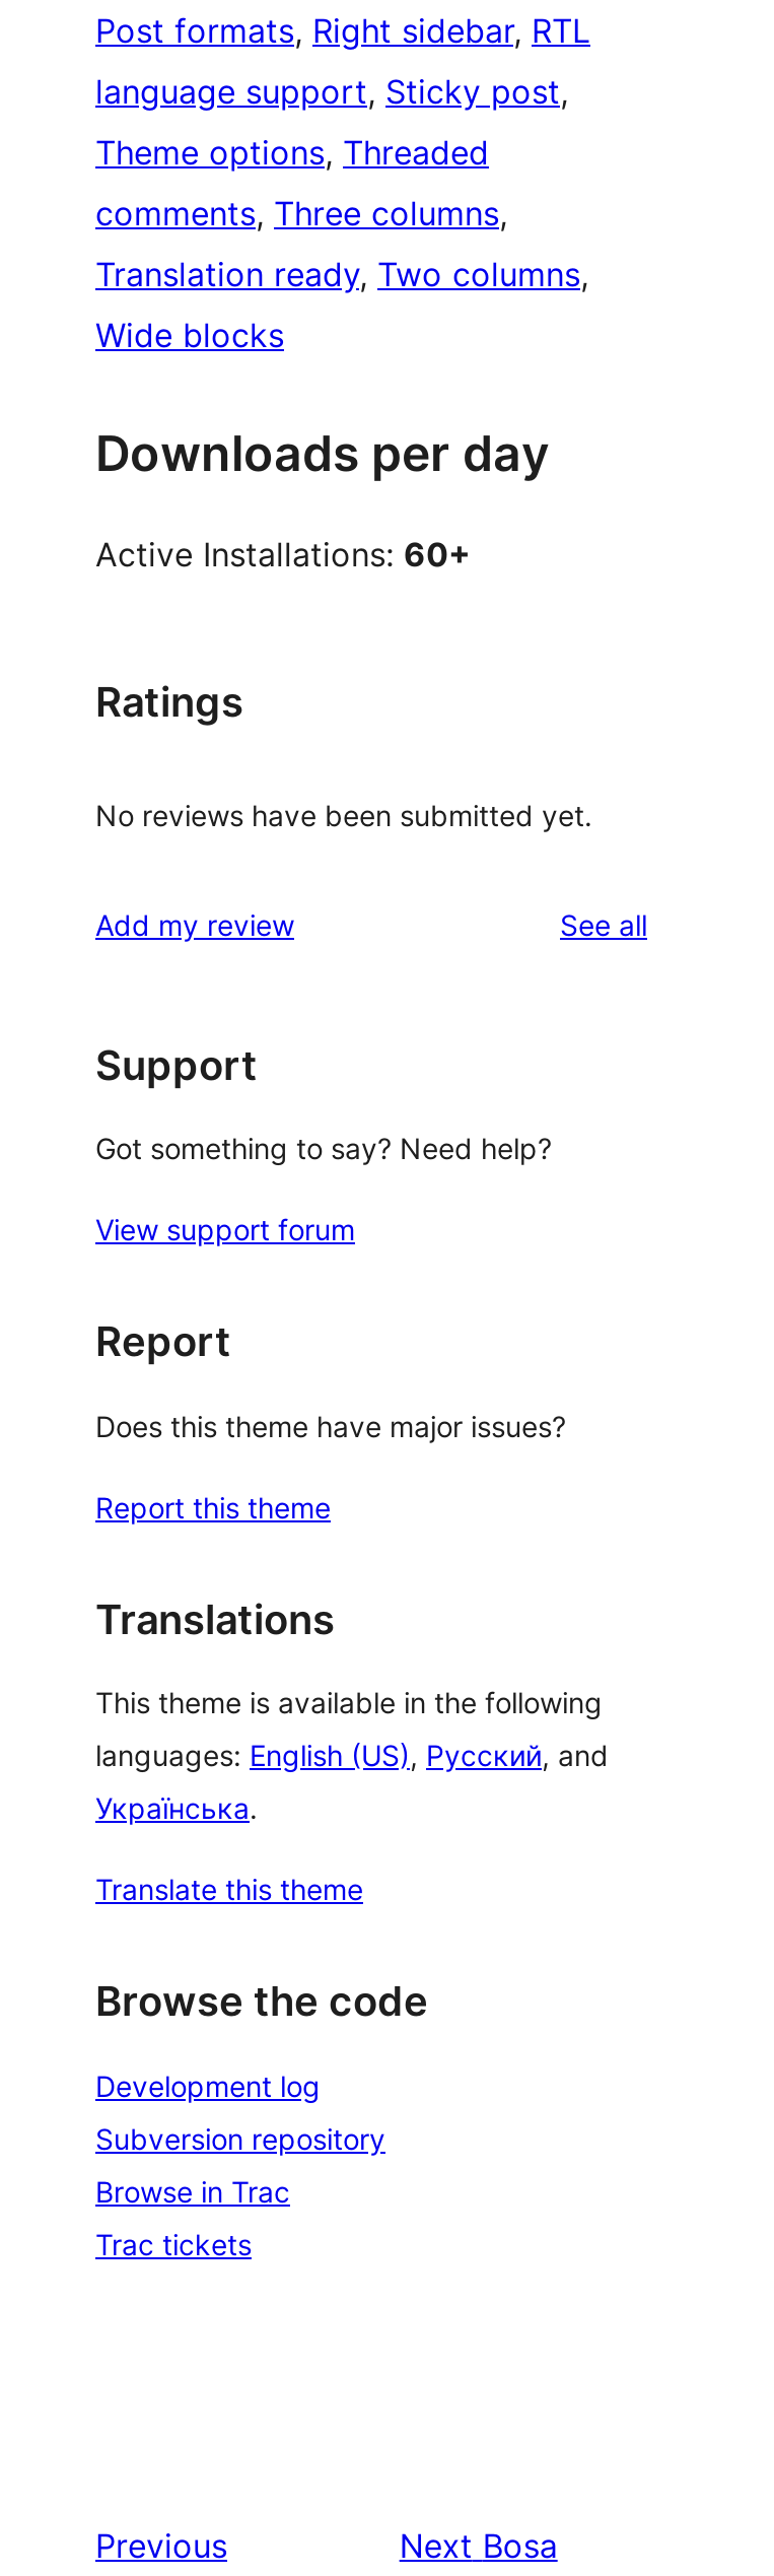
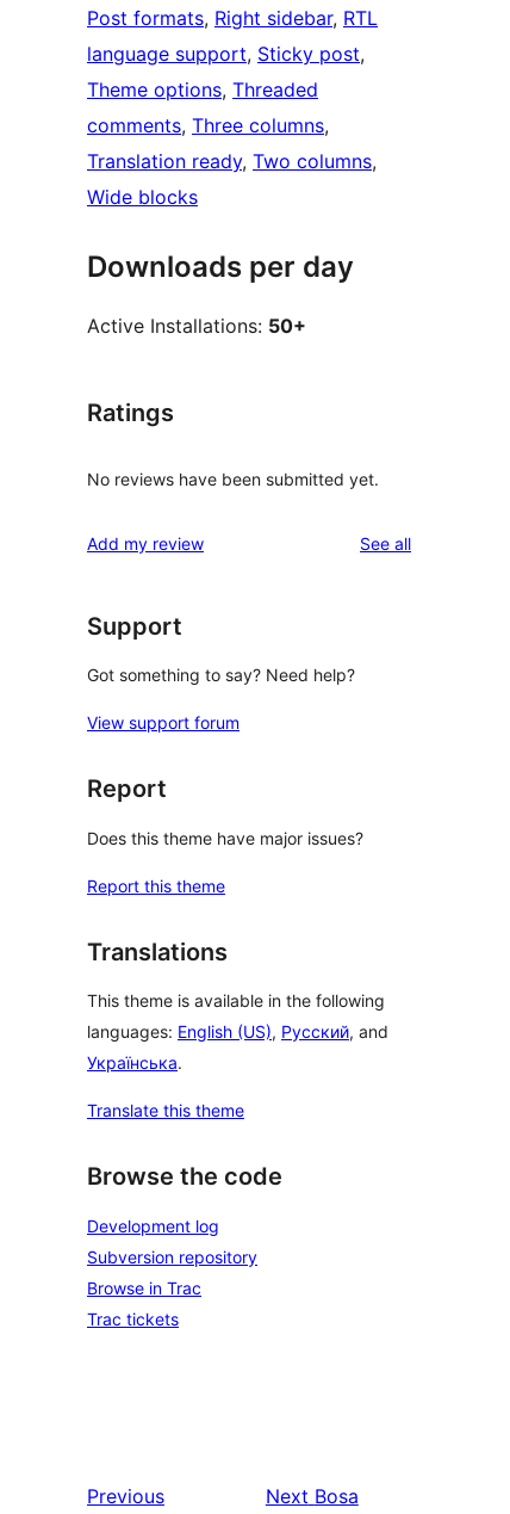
[95,534,471,574] Active Installations: 60+ -> [87,314,306,338] Active Installations: 50+

